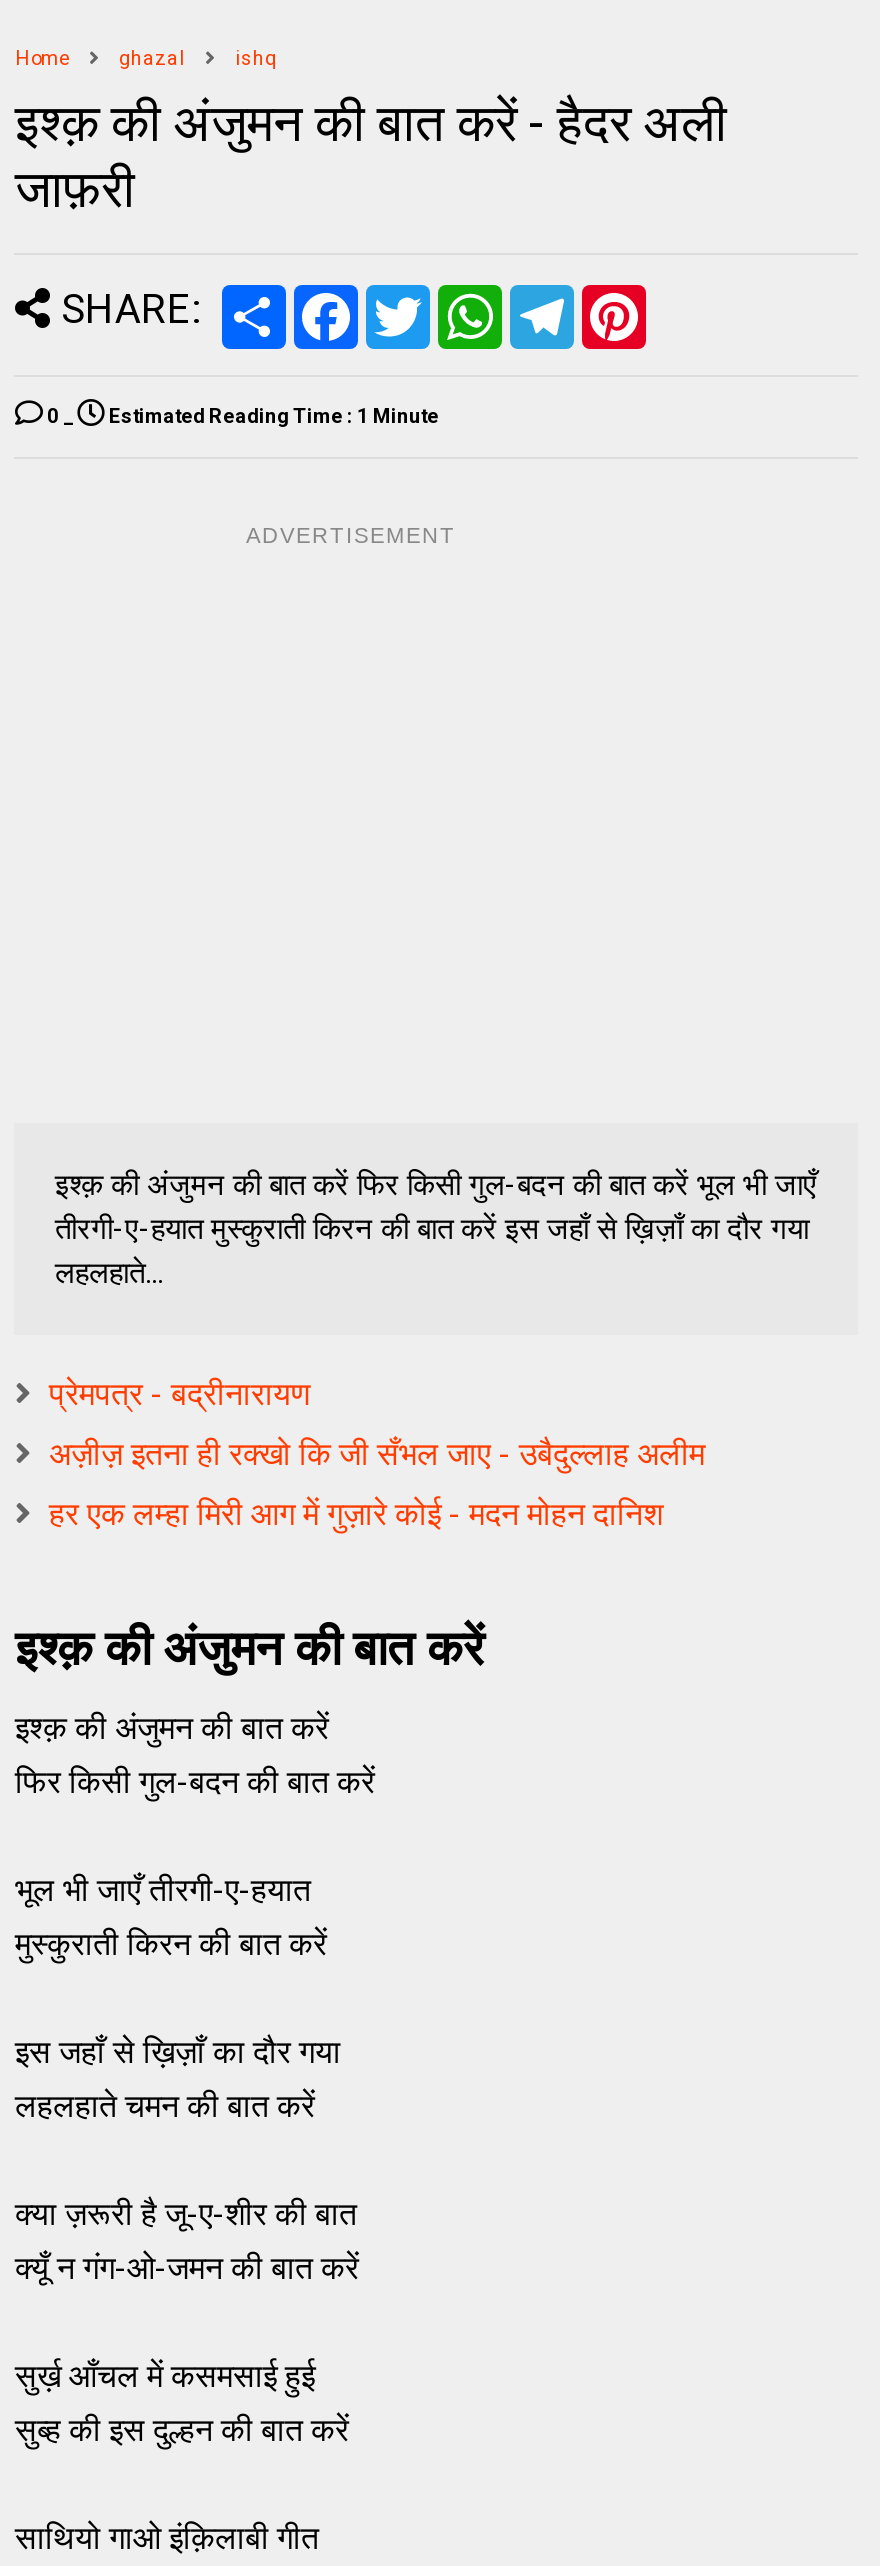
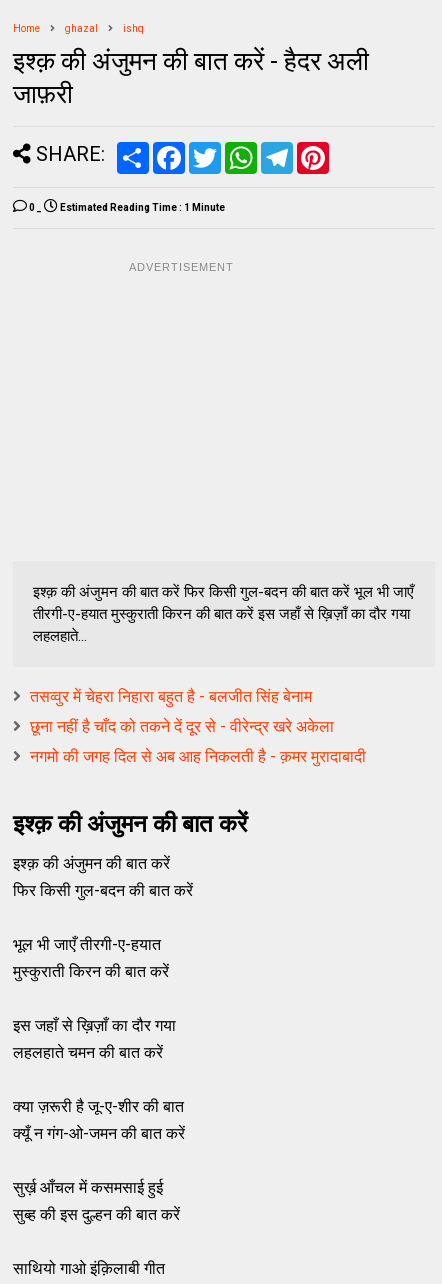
[49,1375,311,1413] प्रेमपत्र - बद्रीनारायण -> [30,687,312,706] तसव्वुर में चेहरा निहारा बहुत है - बलजीत सिंह बेनाम
[49,1435,705,1473] अज़ीज़ इतना ही रक्खो कि जी सँभल जाए - उबैदुल्लाह अलीम -> [30,717,334,736] छूना नहीं है चाँद को तकने दें दूर से - वीरेन्द्र खरे अकेला
[49,1495,663,1533] हर एक लम्हा मिरी आग में गुज़ारे कोई - मदन मोहन दानिश -> [30,747,366,766] नगमो की जगह दिल से अब आह निकलती है - क़मर मुरादाबादी

